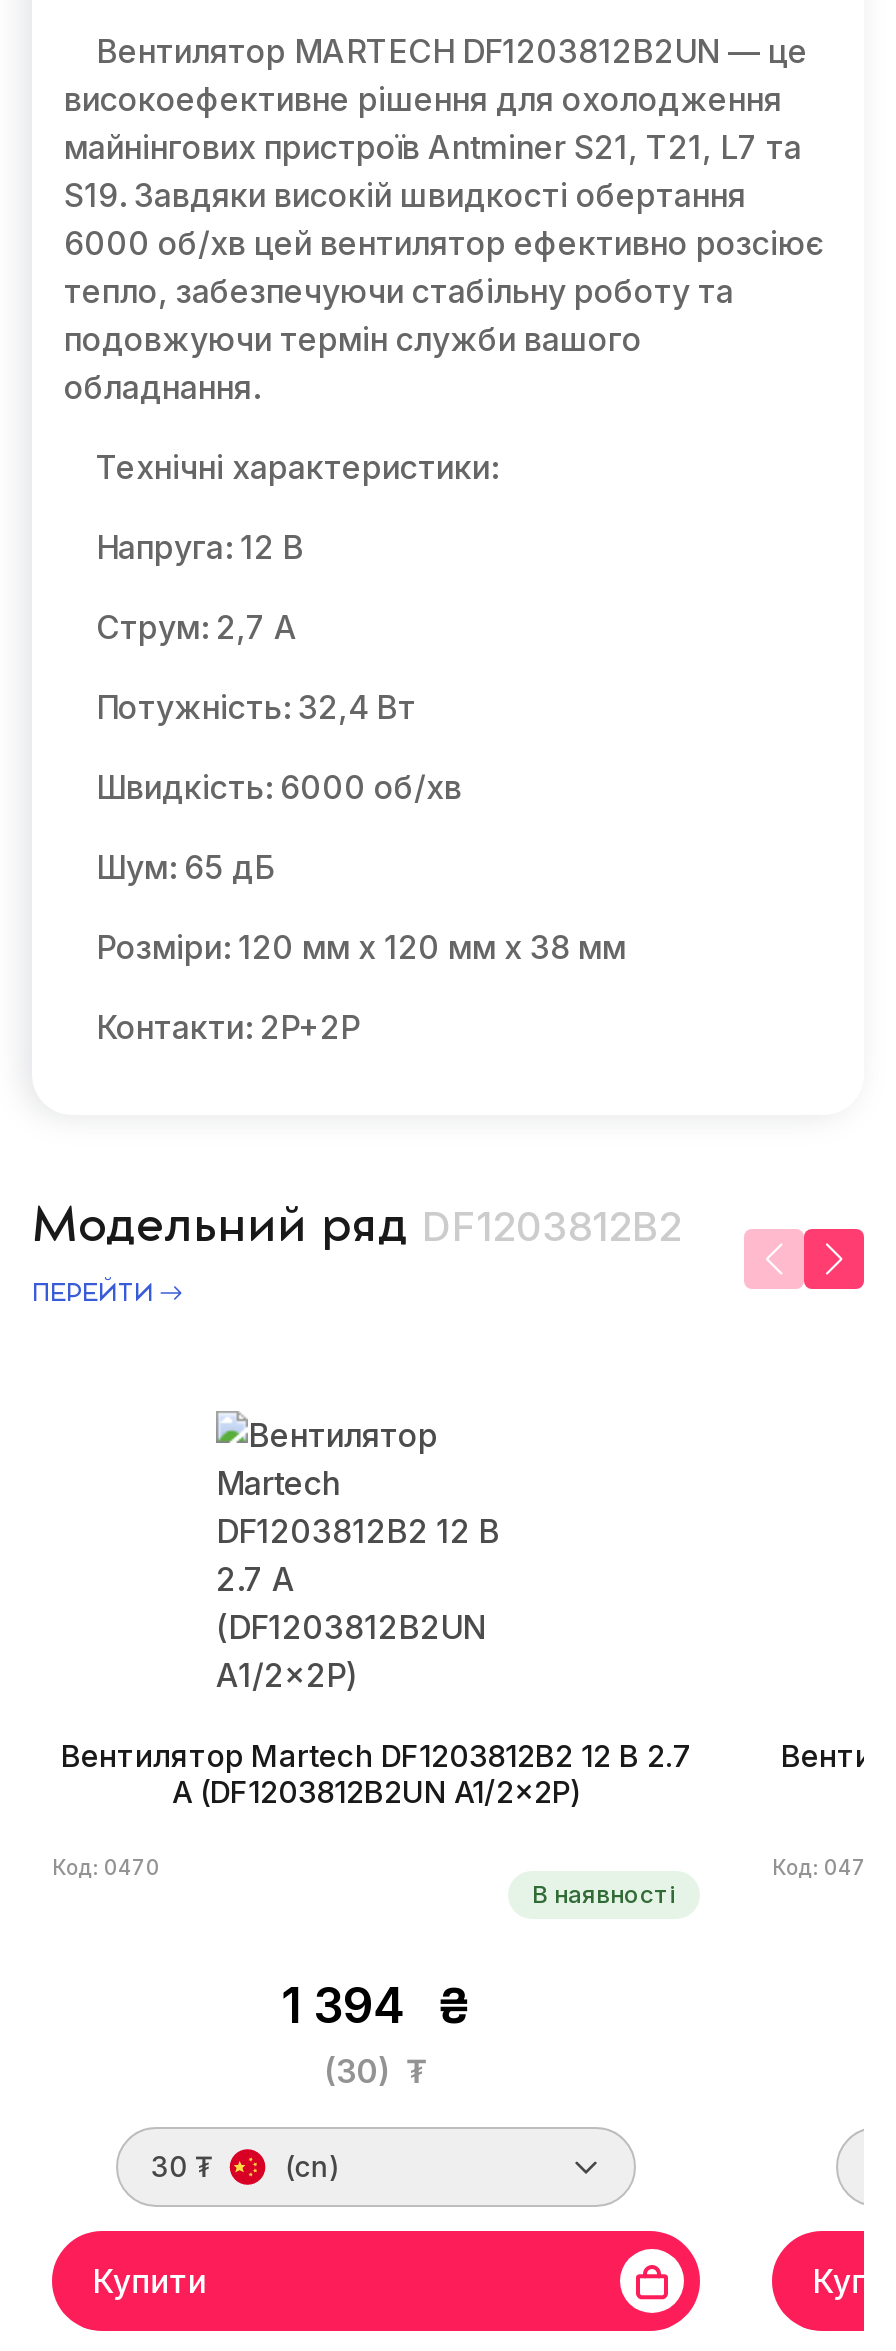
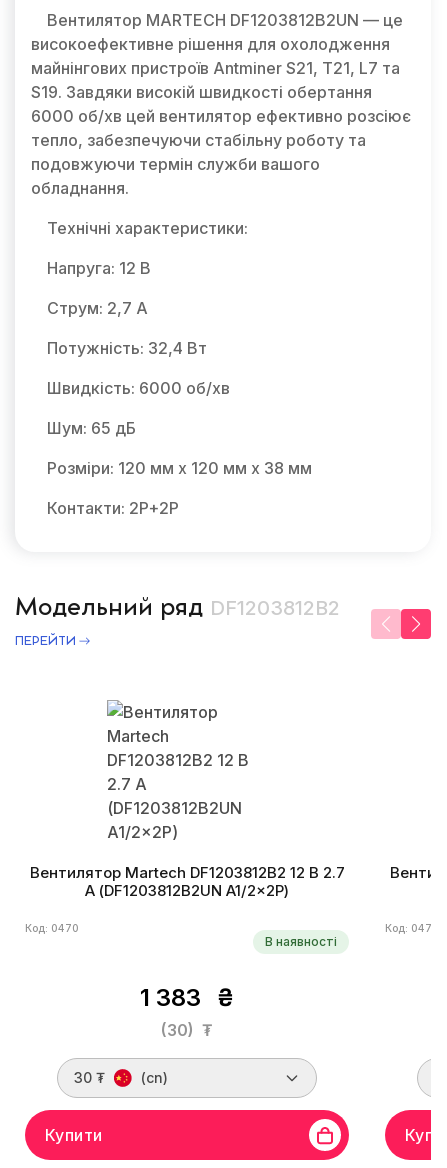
[281,1977,471,2035] 1 394 ₴ -> [140,983,234,1012] 1 383 ₴

